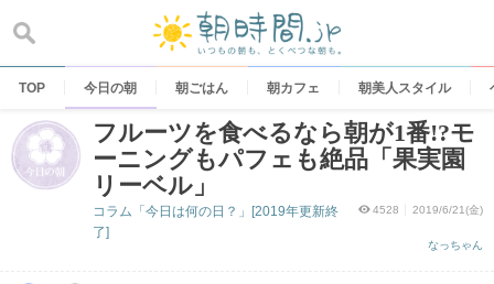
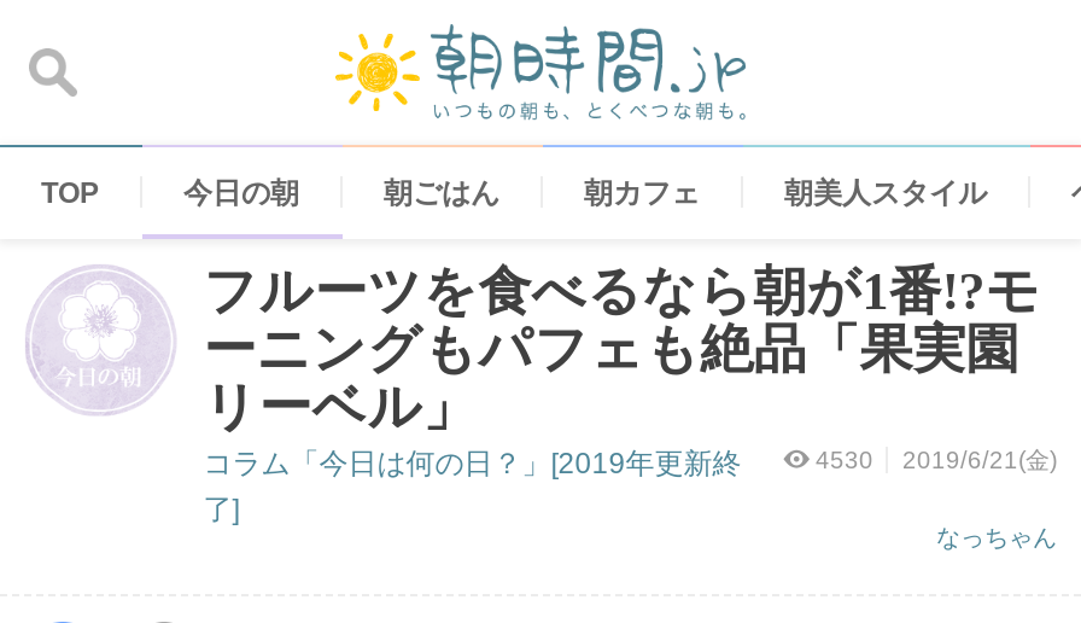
[373,204,483,216] 4528 2019/6/21(金) -> [816,447,1057,473] 4530 2019/6/21(金)

